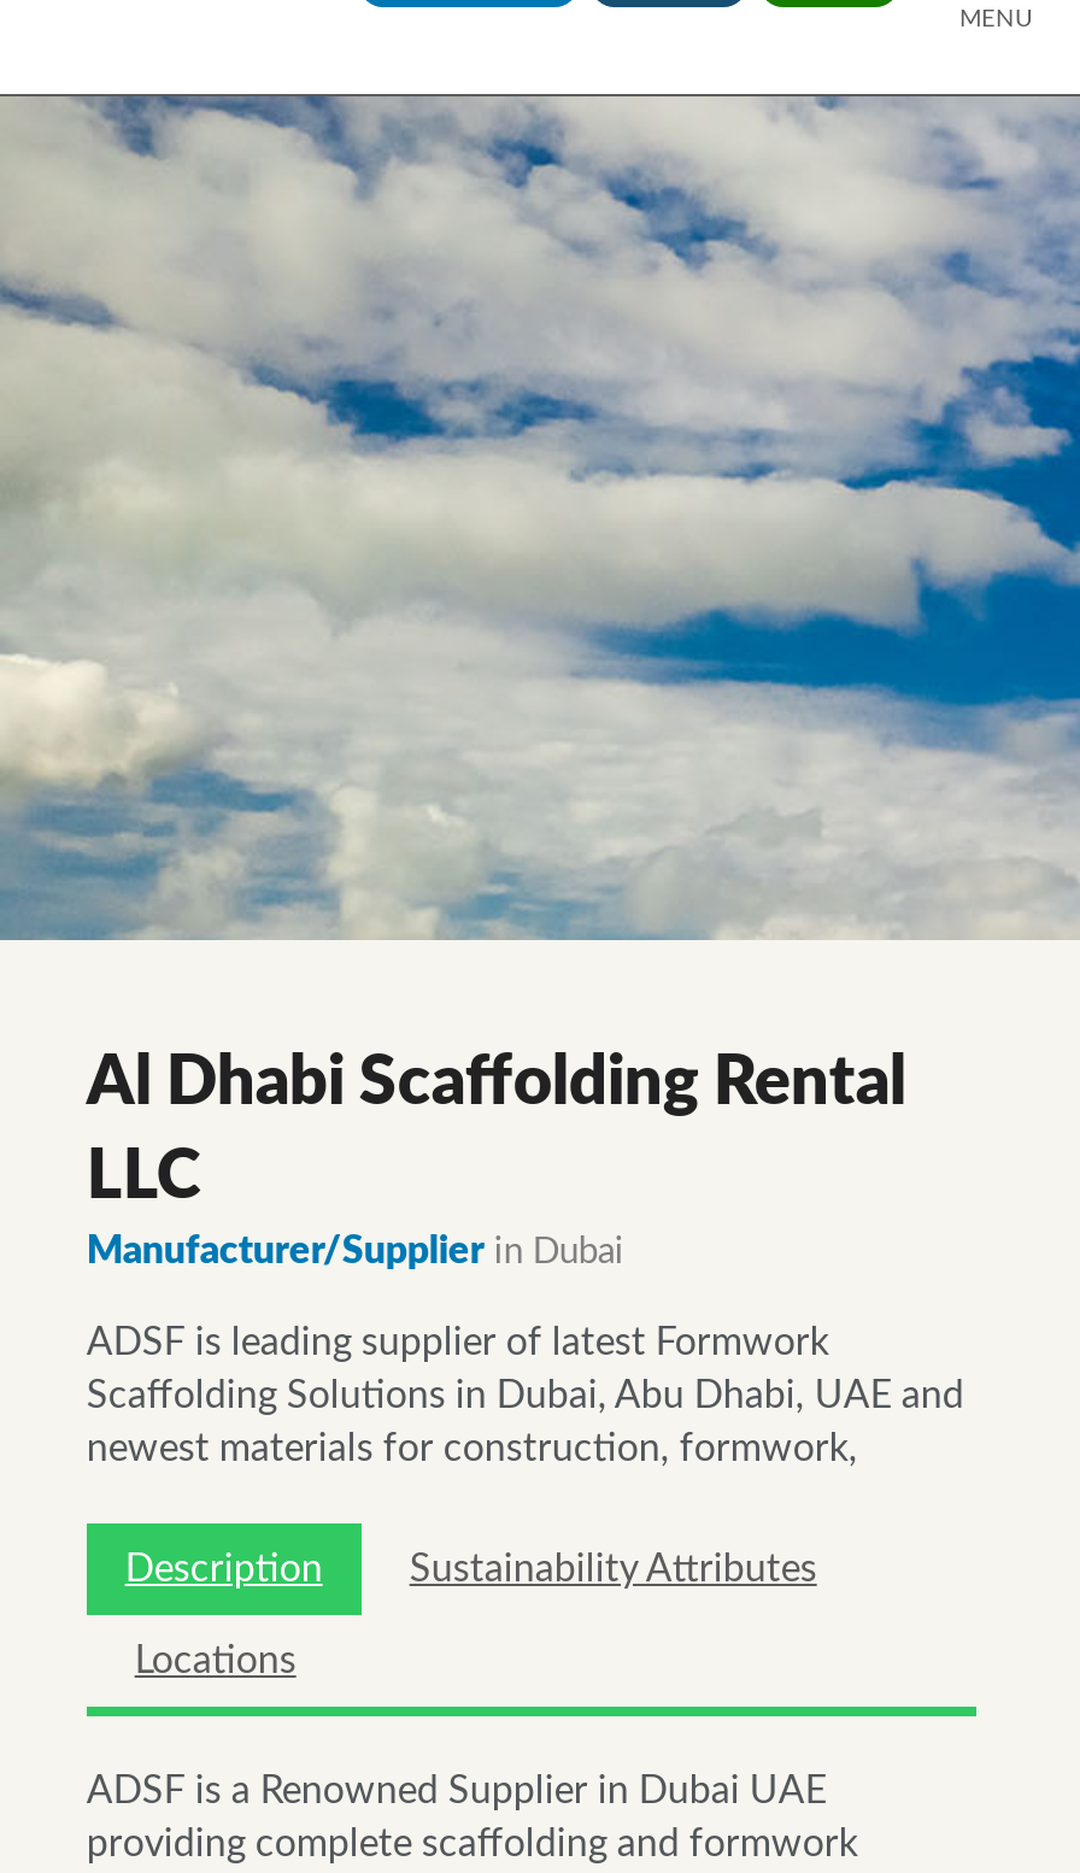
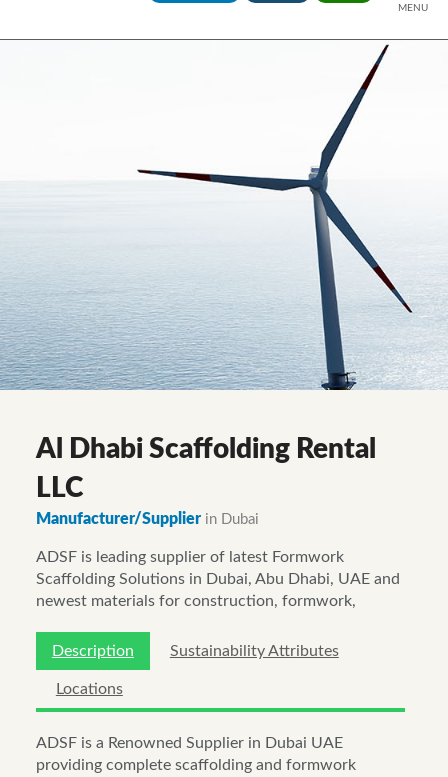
[7,94,1073,940] [image] -> [3,40,445,391] [image]

